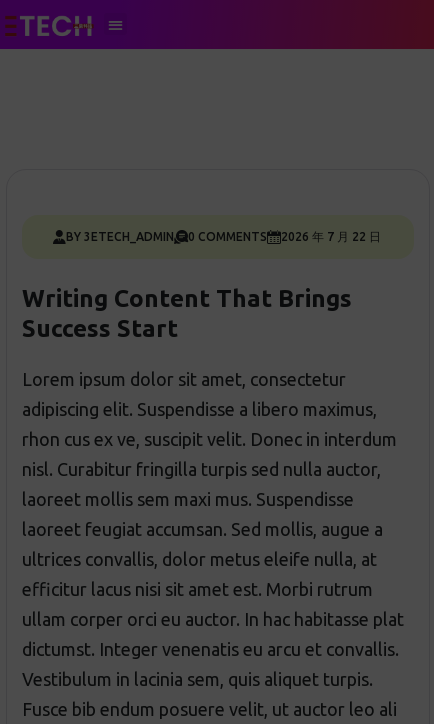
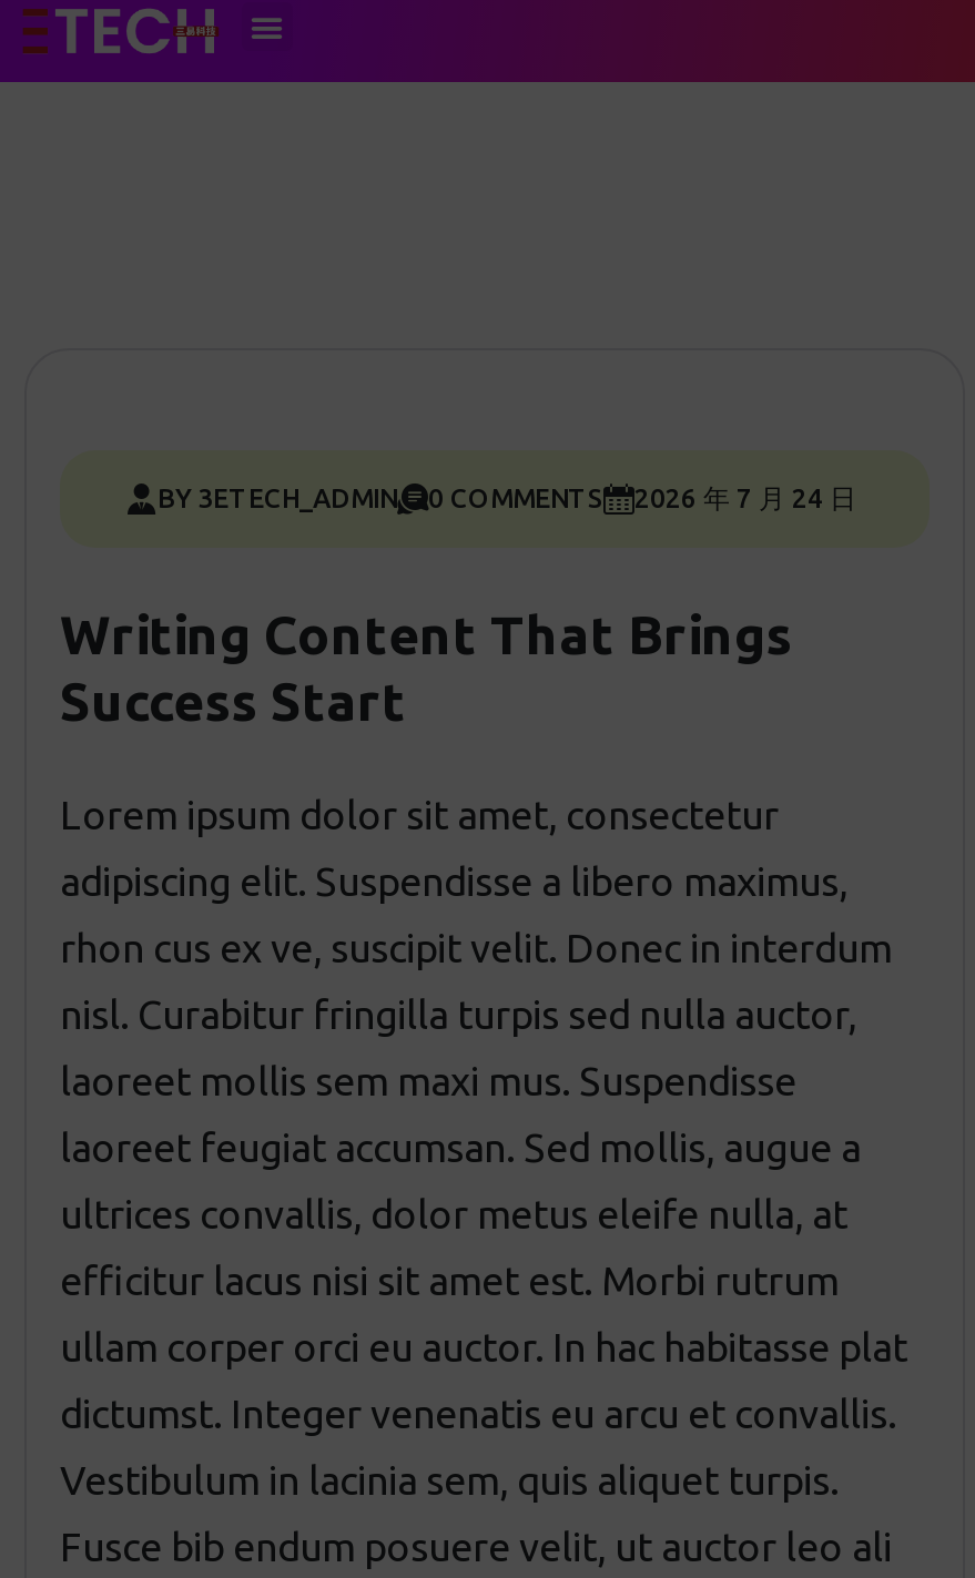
[66,230,381,243] BY 3ETECH_ADMIN 0 COMMENTS 2026 年 7 月 22 日 -> [158,483,856,512] BY 3ETECH_ADMIN 0 COMMENTS 2026 年 7 月 24 日

